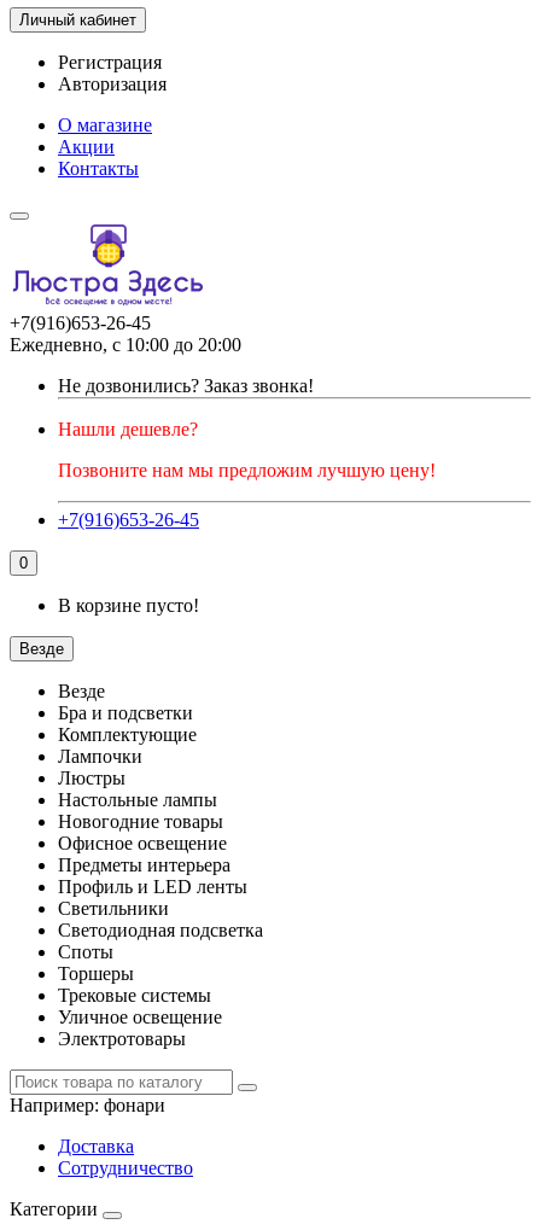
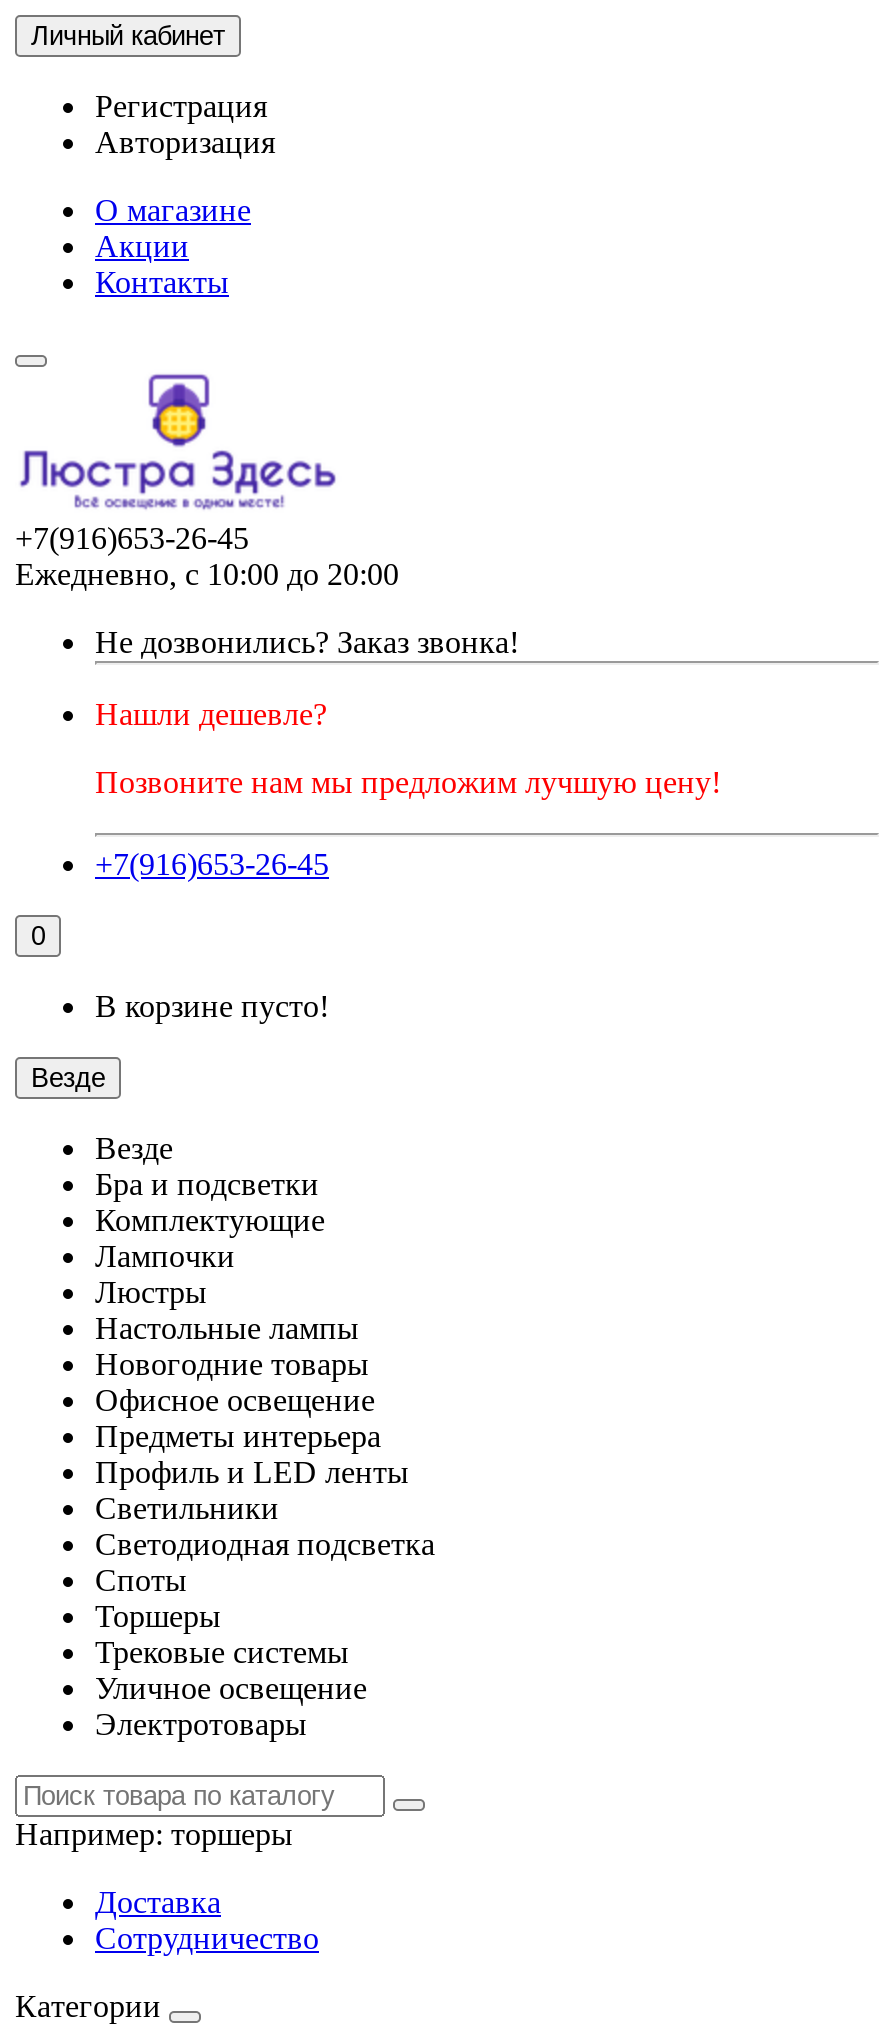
[10,1095,165,1115] Например:фонари -> [15,1817,293,1851] Например:торшеры

